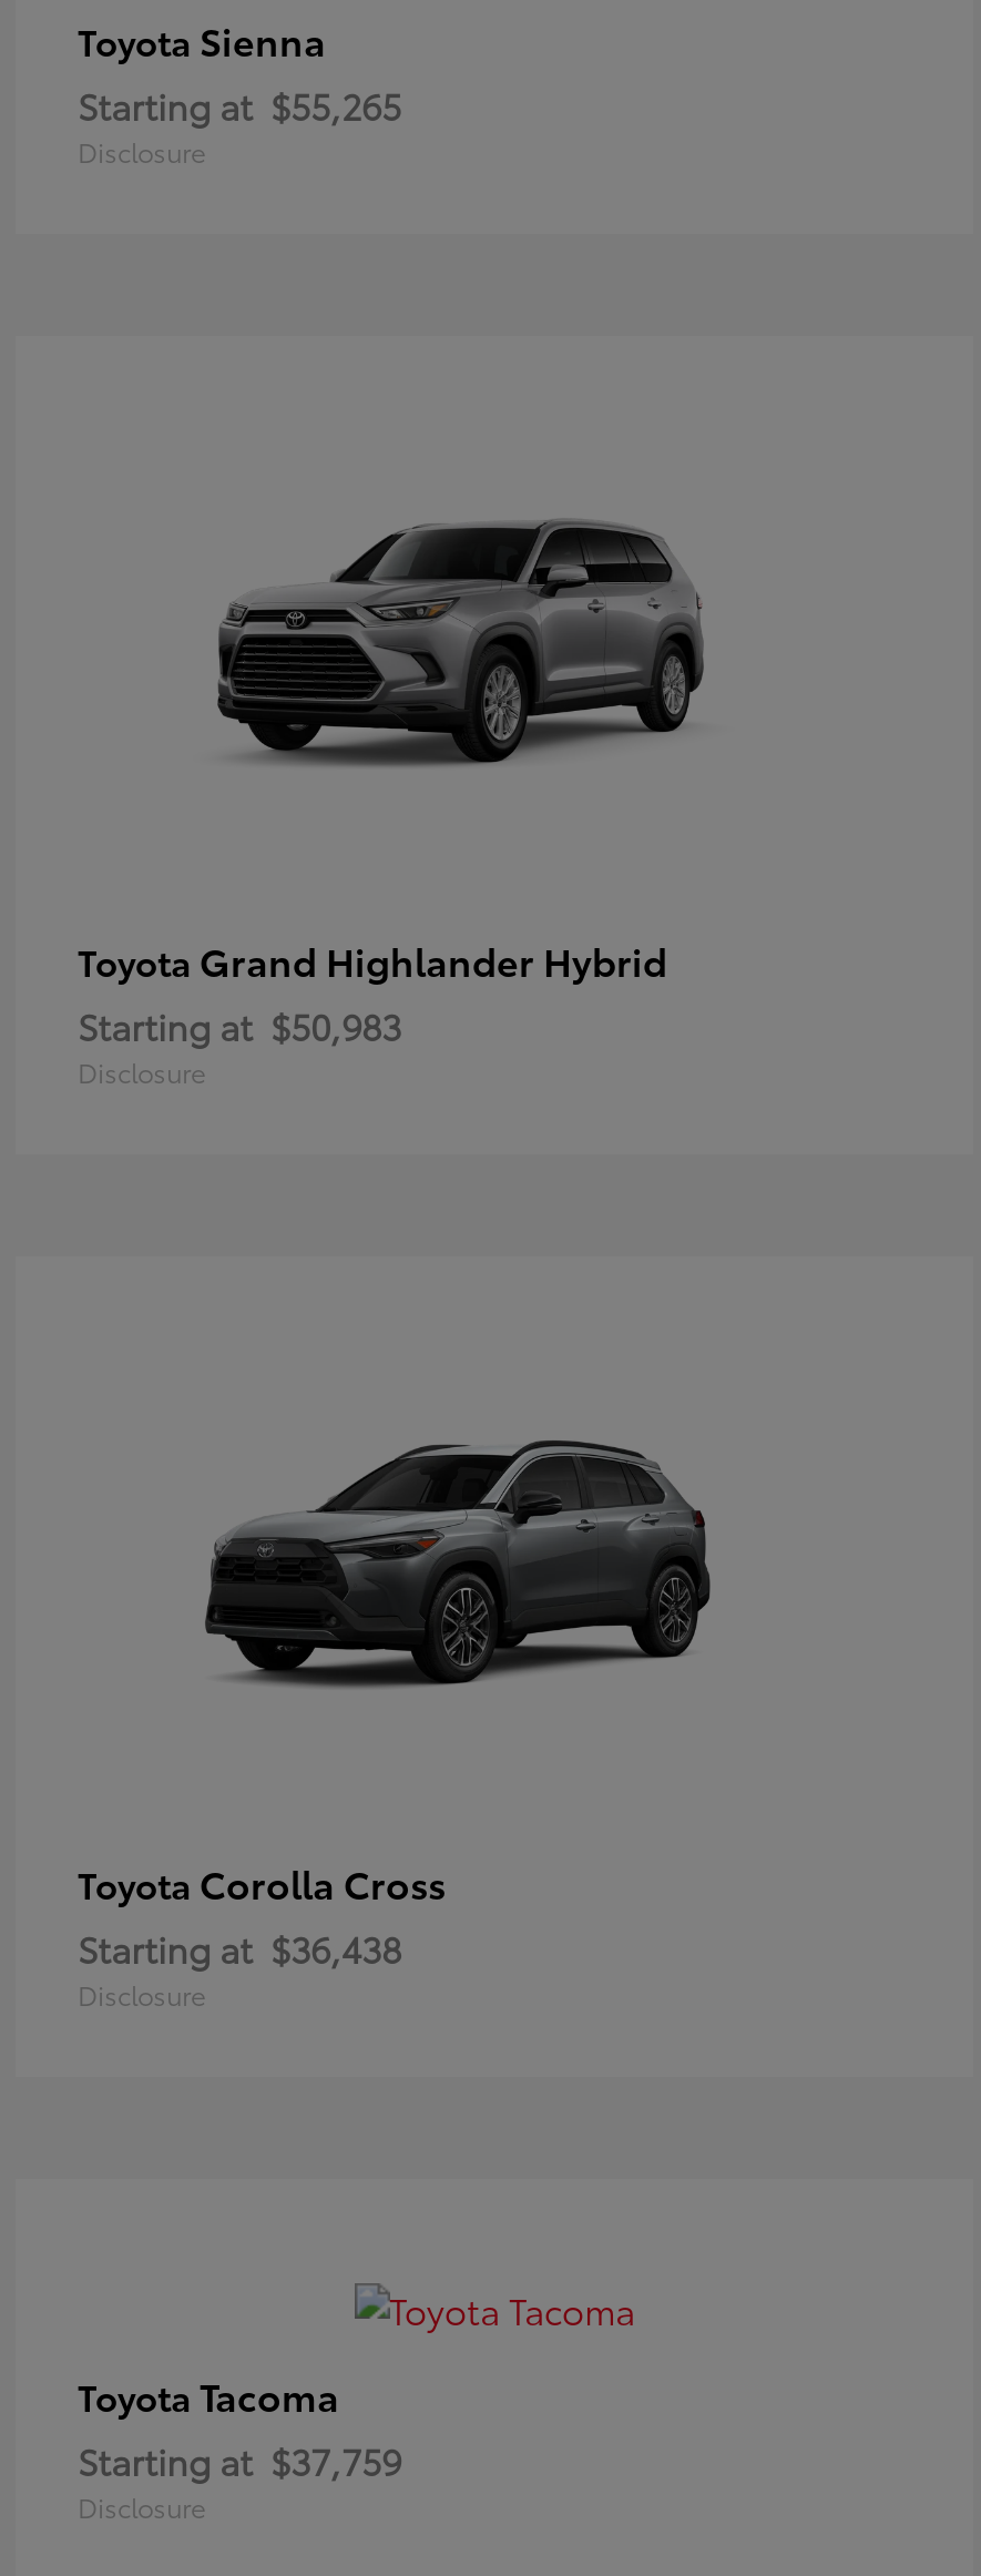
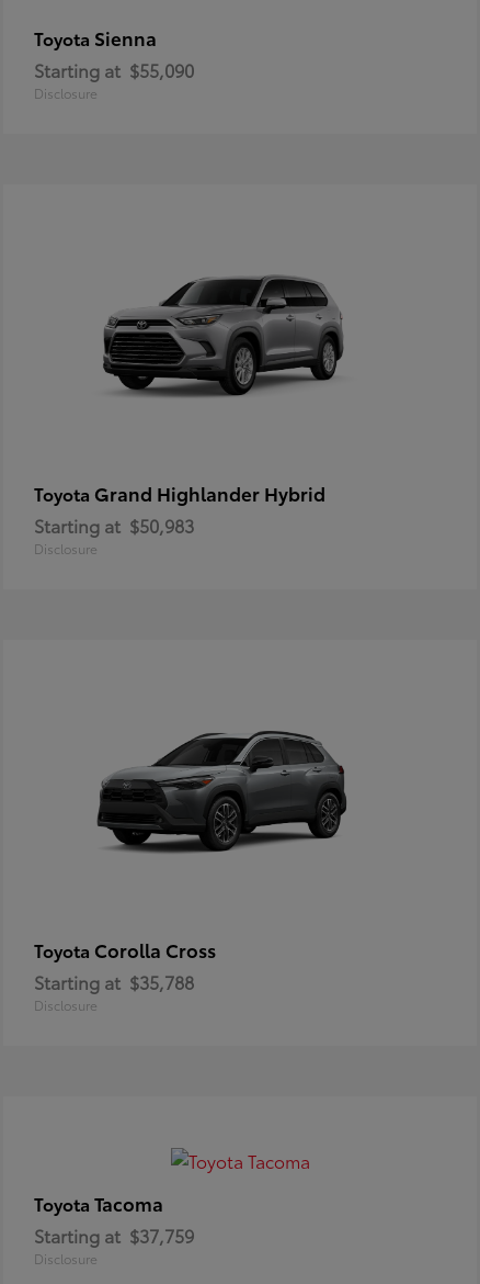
[78,78,401,129] Starting at $55,265 -> [34,57,194,82] Starting at $55,090
[78,1921,401,1972] Starting at $36,438 -> [34,969,194,994] Starting at $35,788

